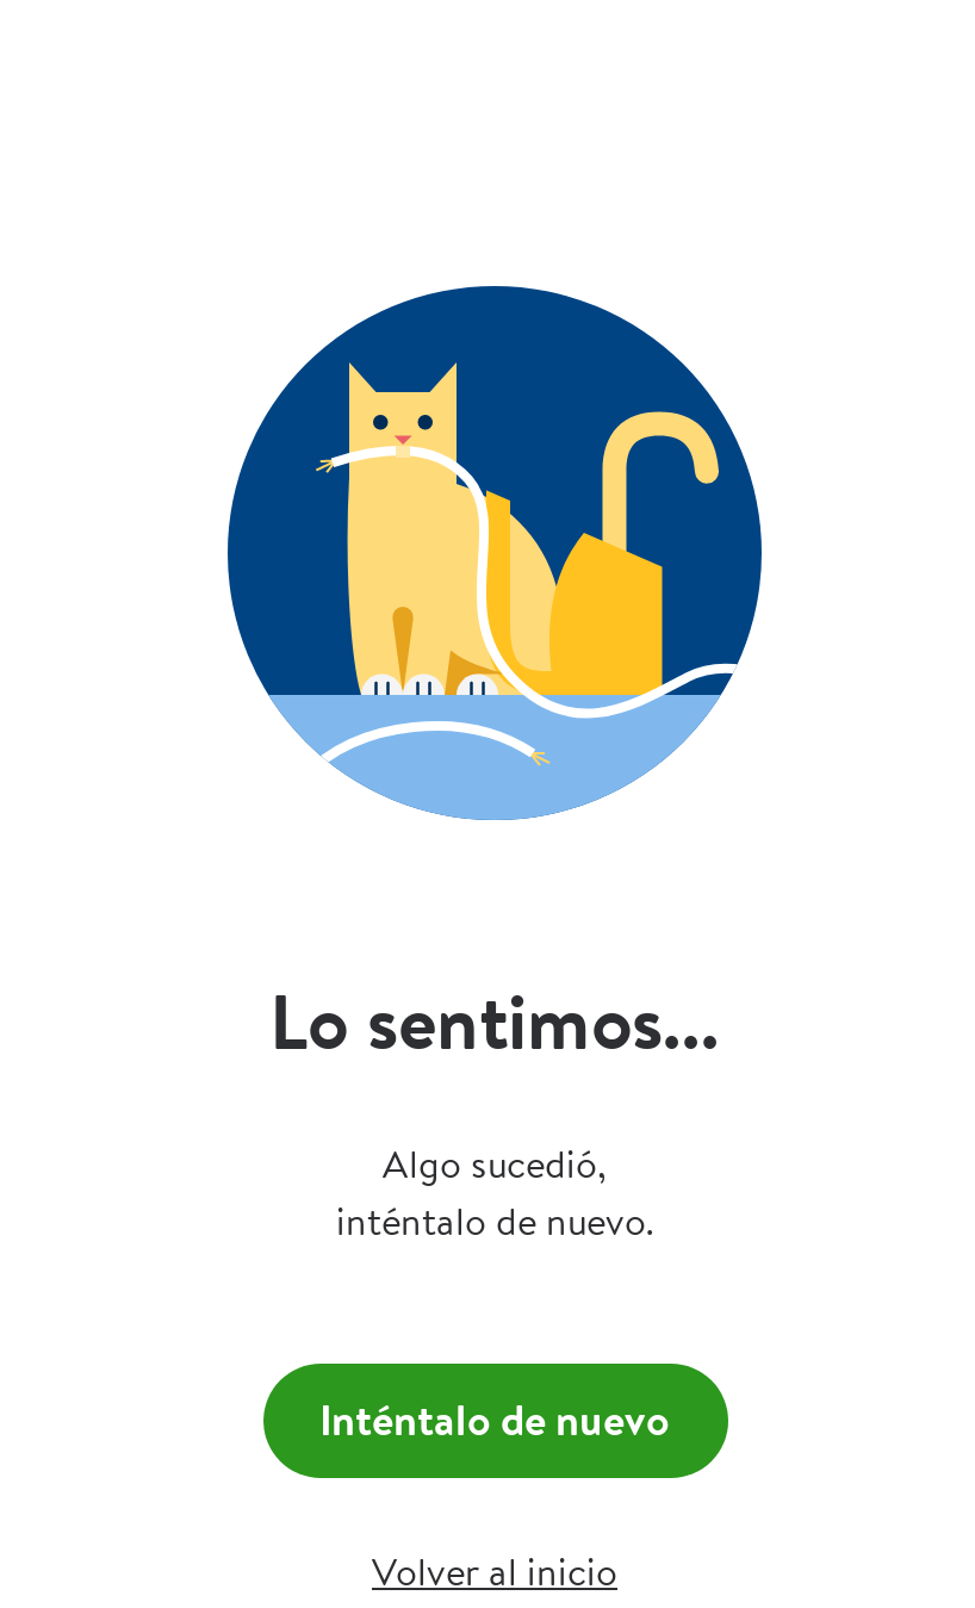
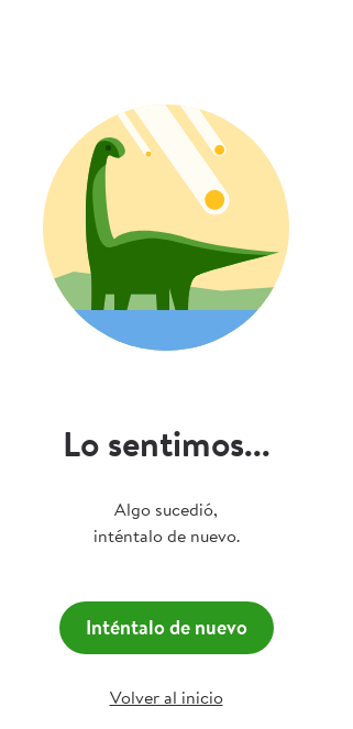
[225,284,764,768] [image] -> [43,104,289,325] [image]

